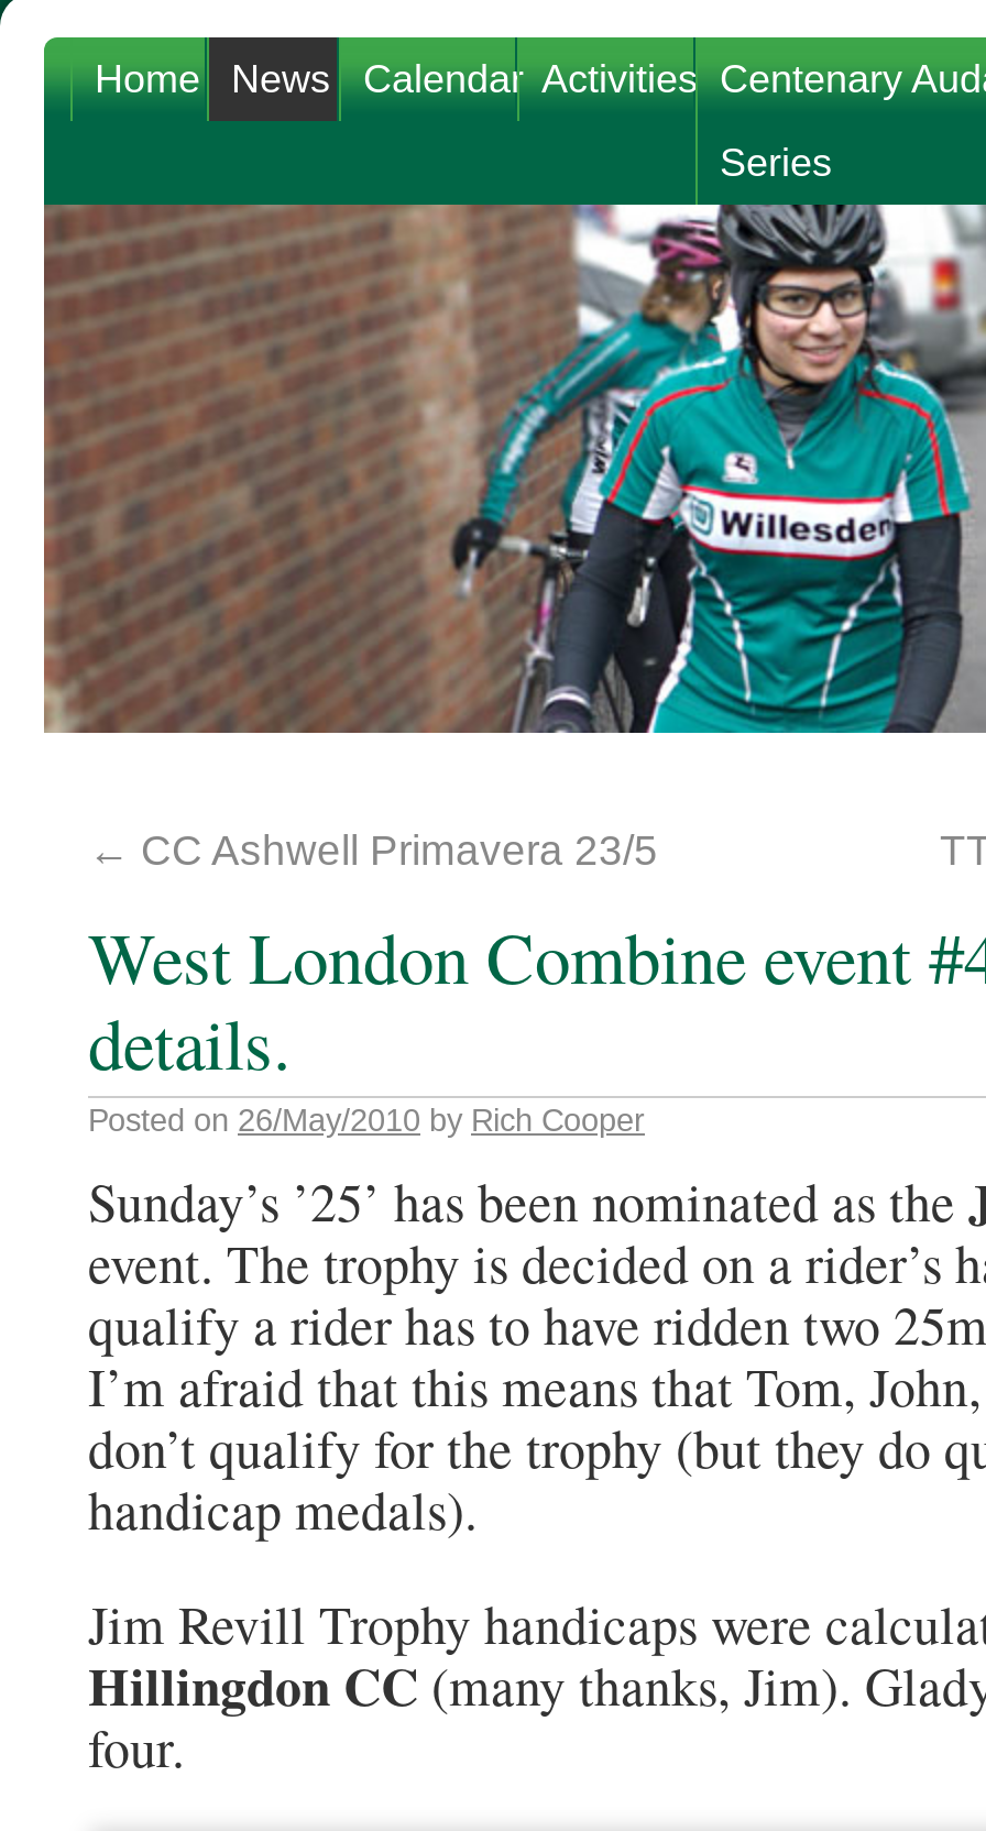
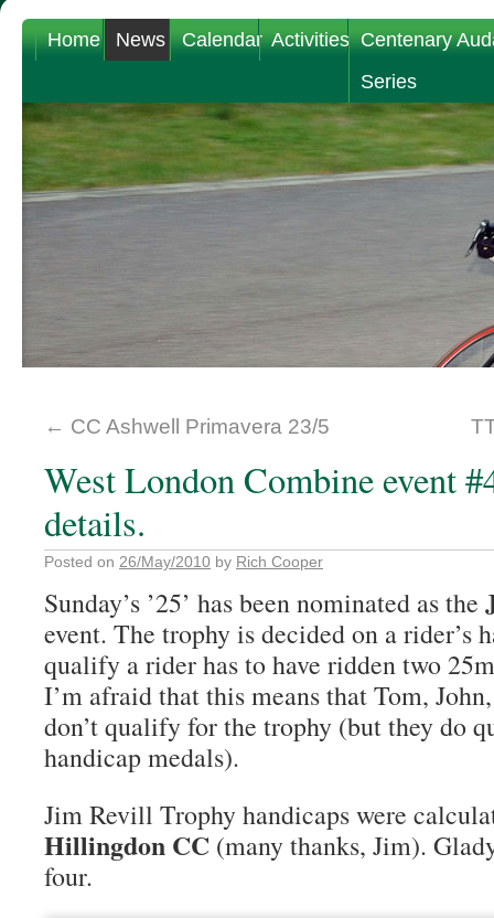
[44,202,979,735] [image] -> [22,103,491,369] [image]

